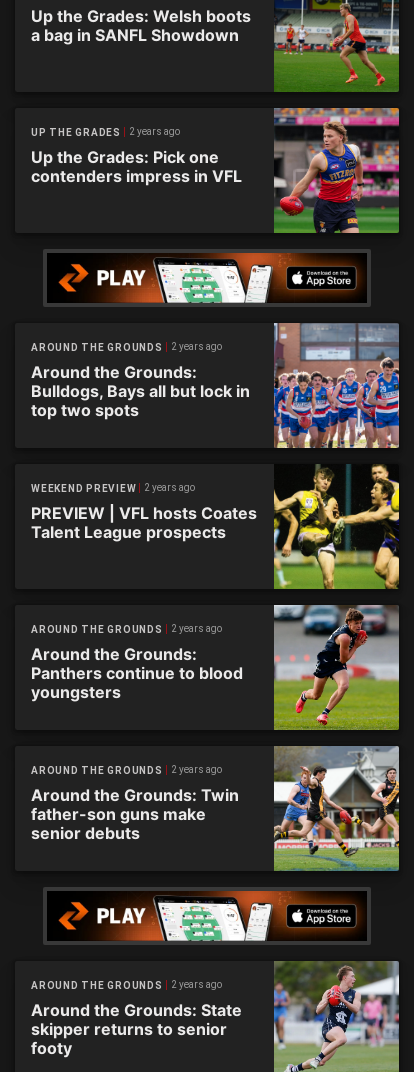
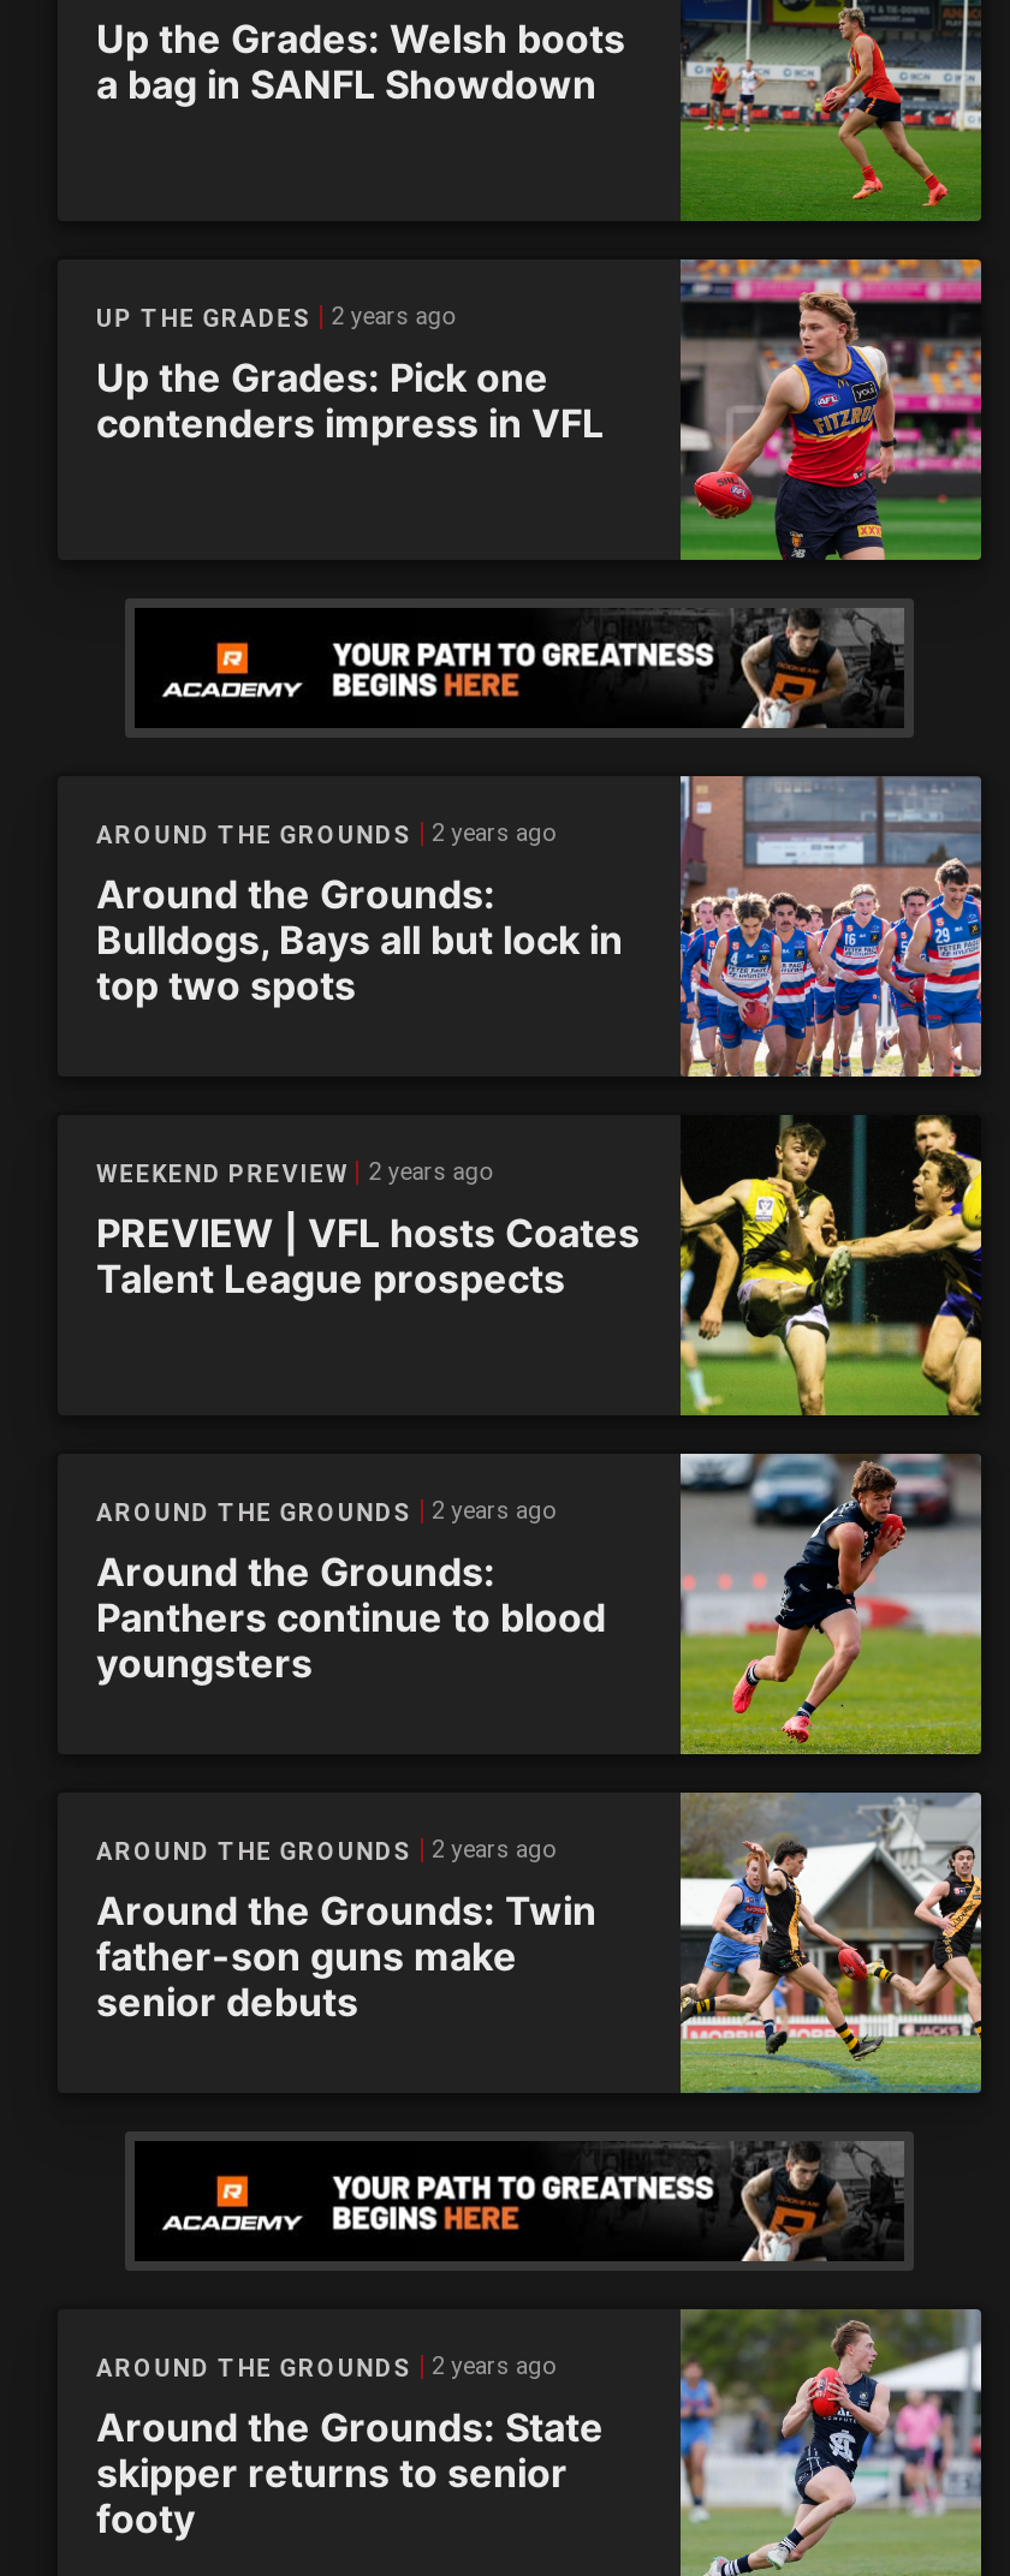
[58,252,367,304] [image] -> [161,608,904,731] [image]
[58,890,367,942] [image] -> [161,2141,904,2264] [image]

